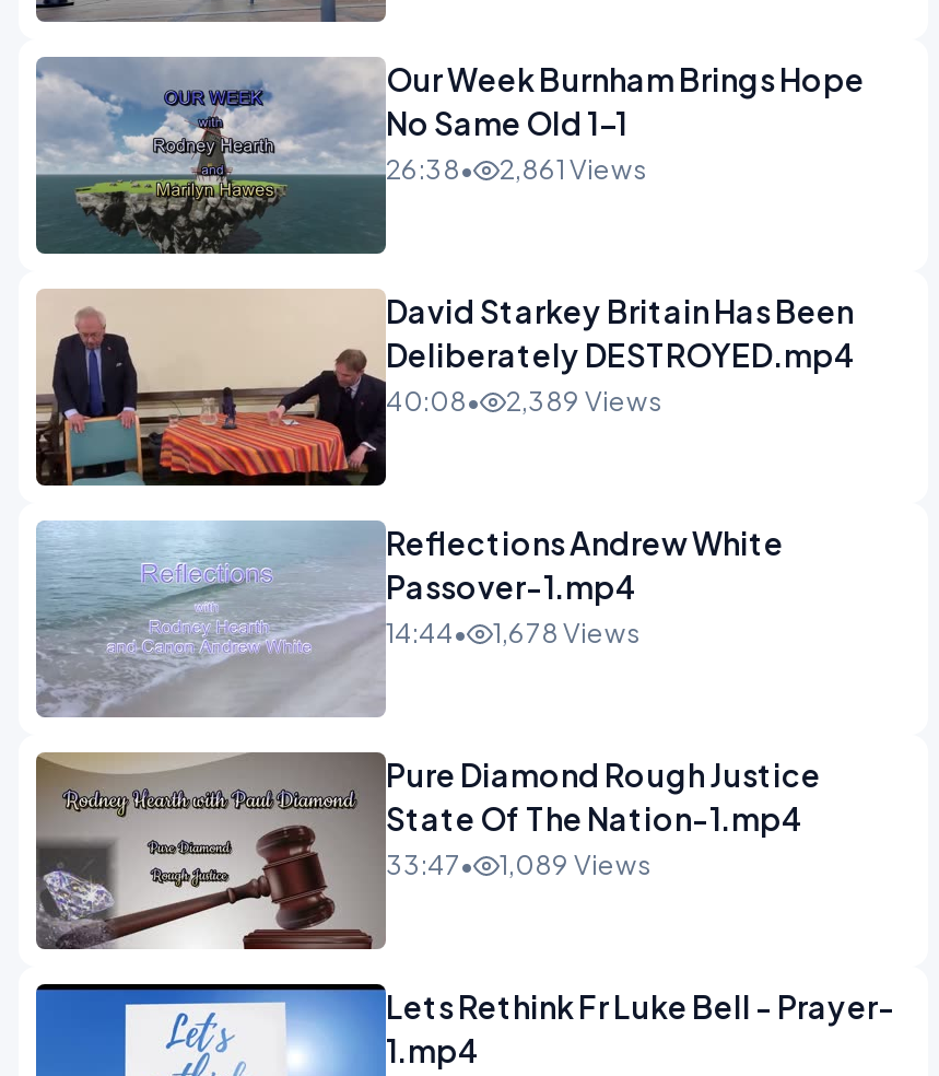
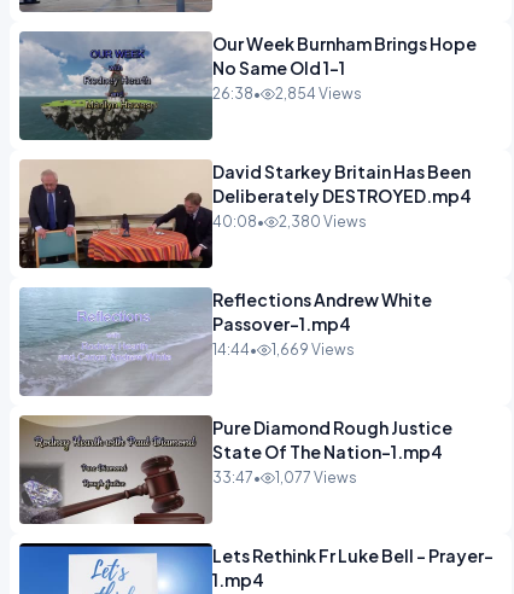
[386,152,648,185] 26:38• 2,861 Views -> [212,84,362,102] 26:38• 2,854 Views
[386,384,664,417] 40:08• 2,389 Views -> [212,212,367,230] 40:08• 2,380 Views
[386,616,642,648] 14:44• 1,678 Views -> [212,340,355,358] 14:44• 1,669 Views
[386,847,653,880] 33:47• 1,089 Views -> [212,468,357,486] 33:47• 1,077 Views

